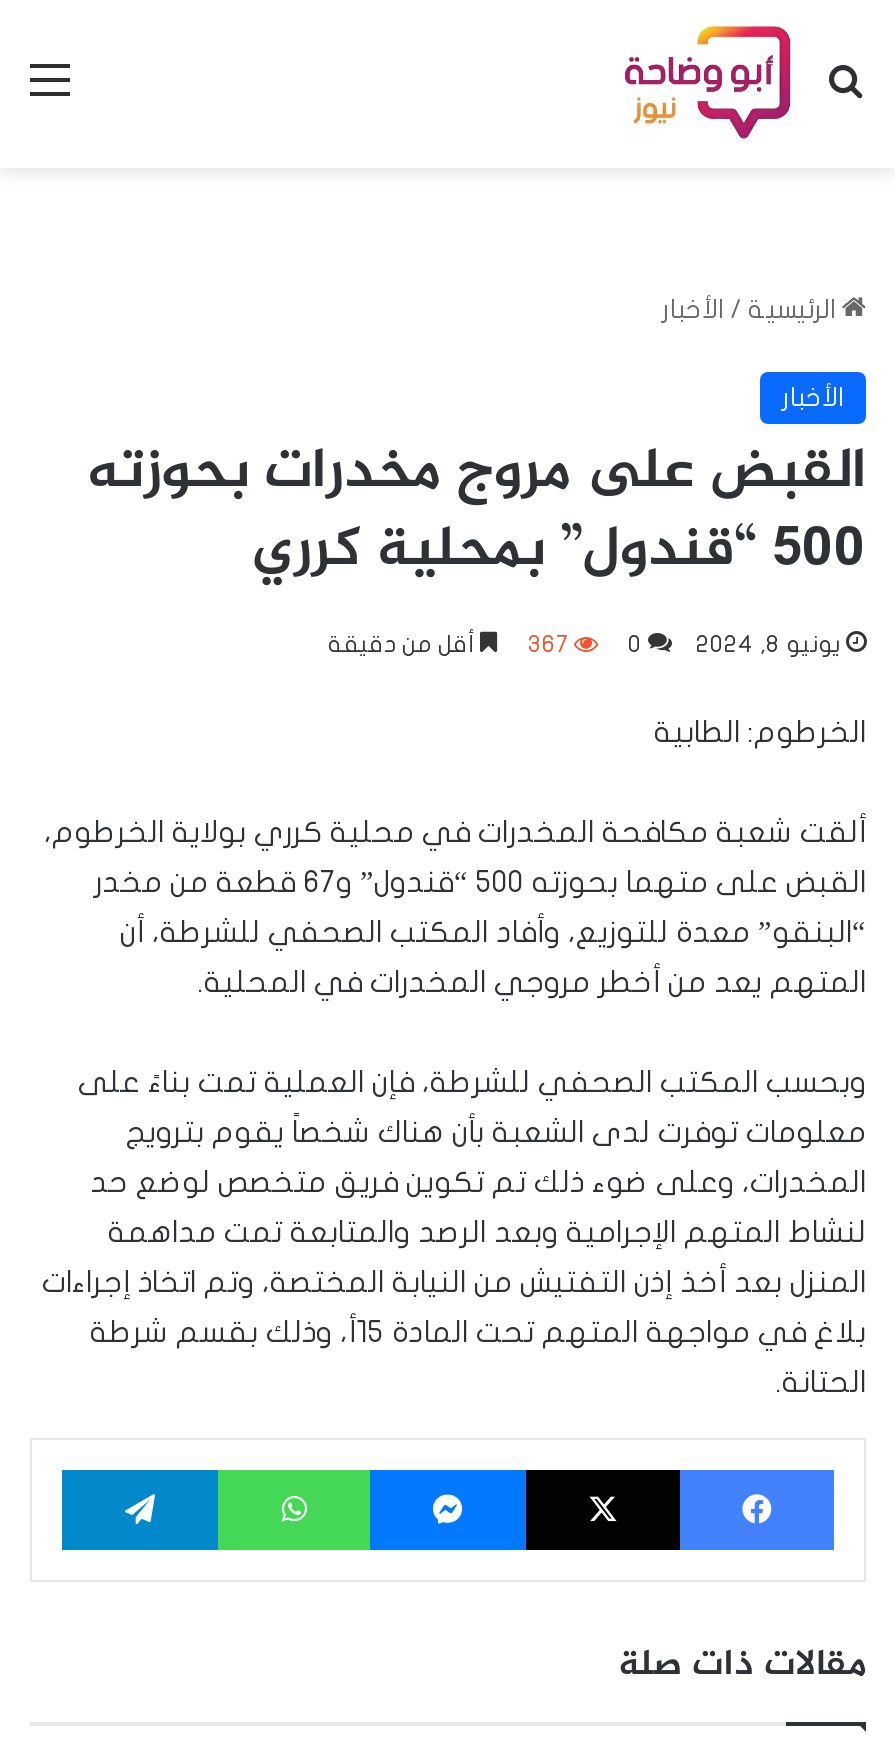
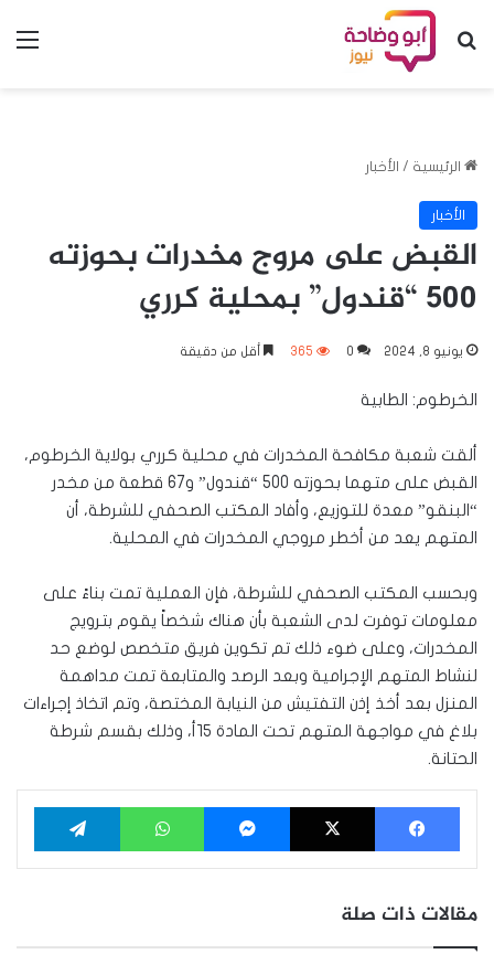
[528,632,568,656] 367 -> [290,344,313,358] 365

